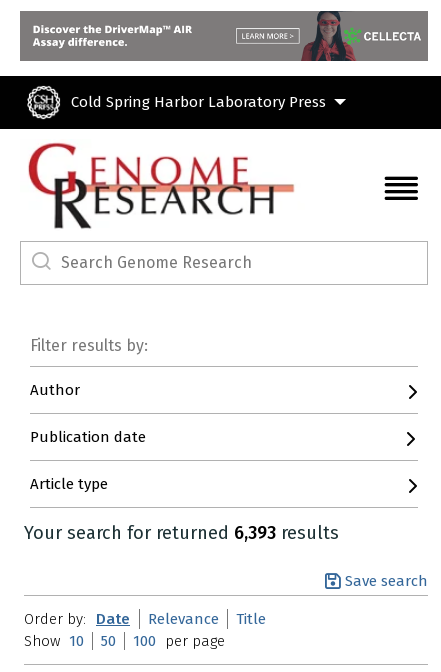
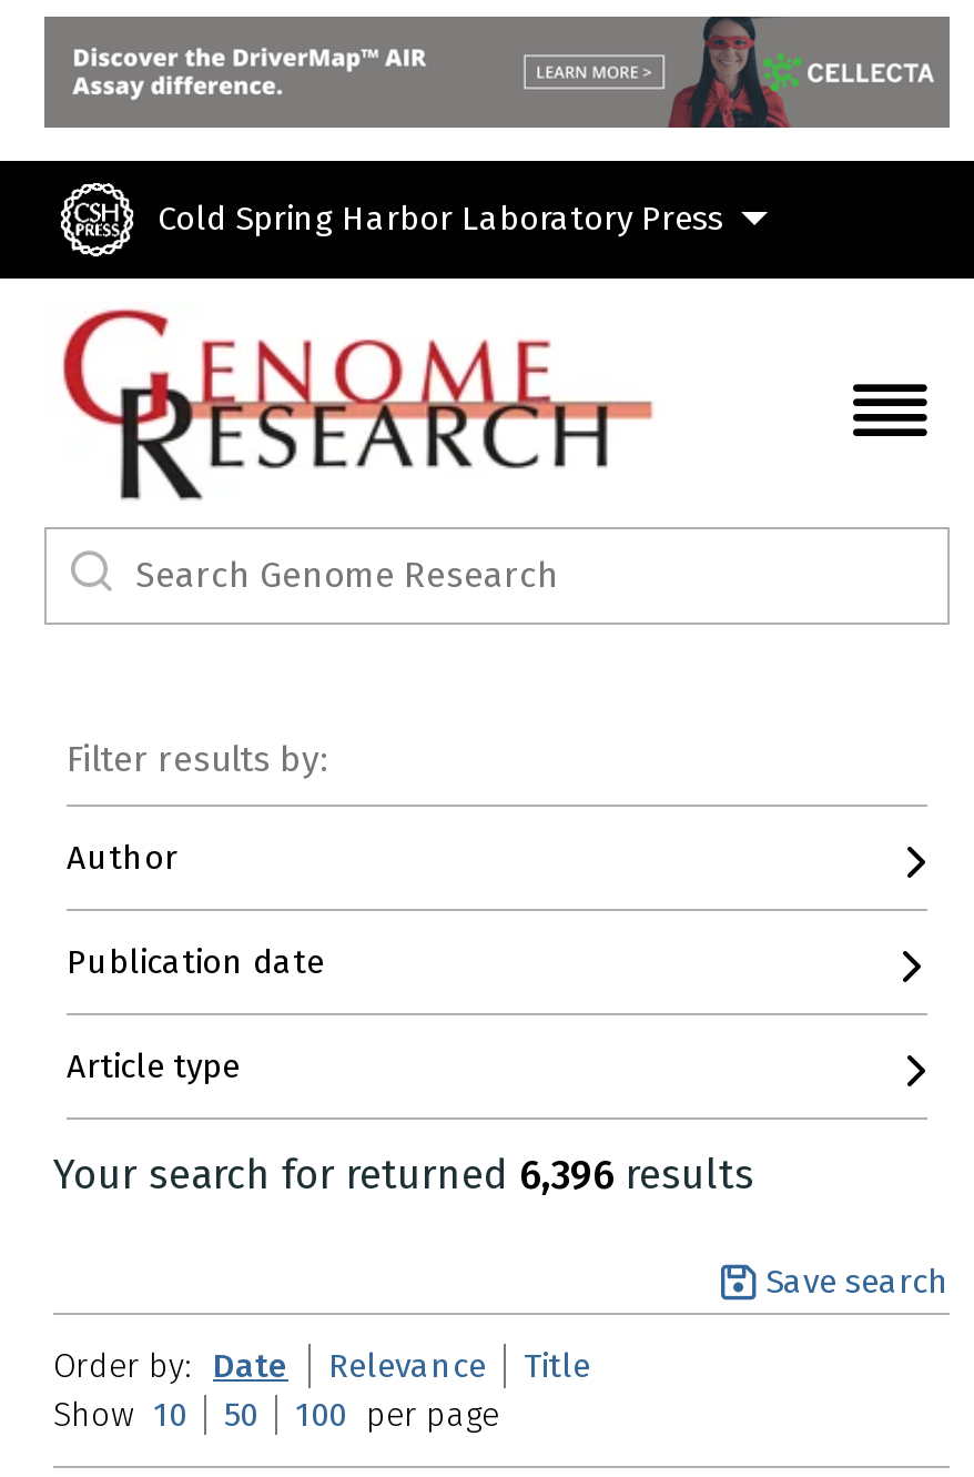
[24,522,339,544] Your search for returned 6,393 results -> [53,1150,754,1199] Your search for returned 6,396 results

